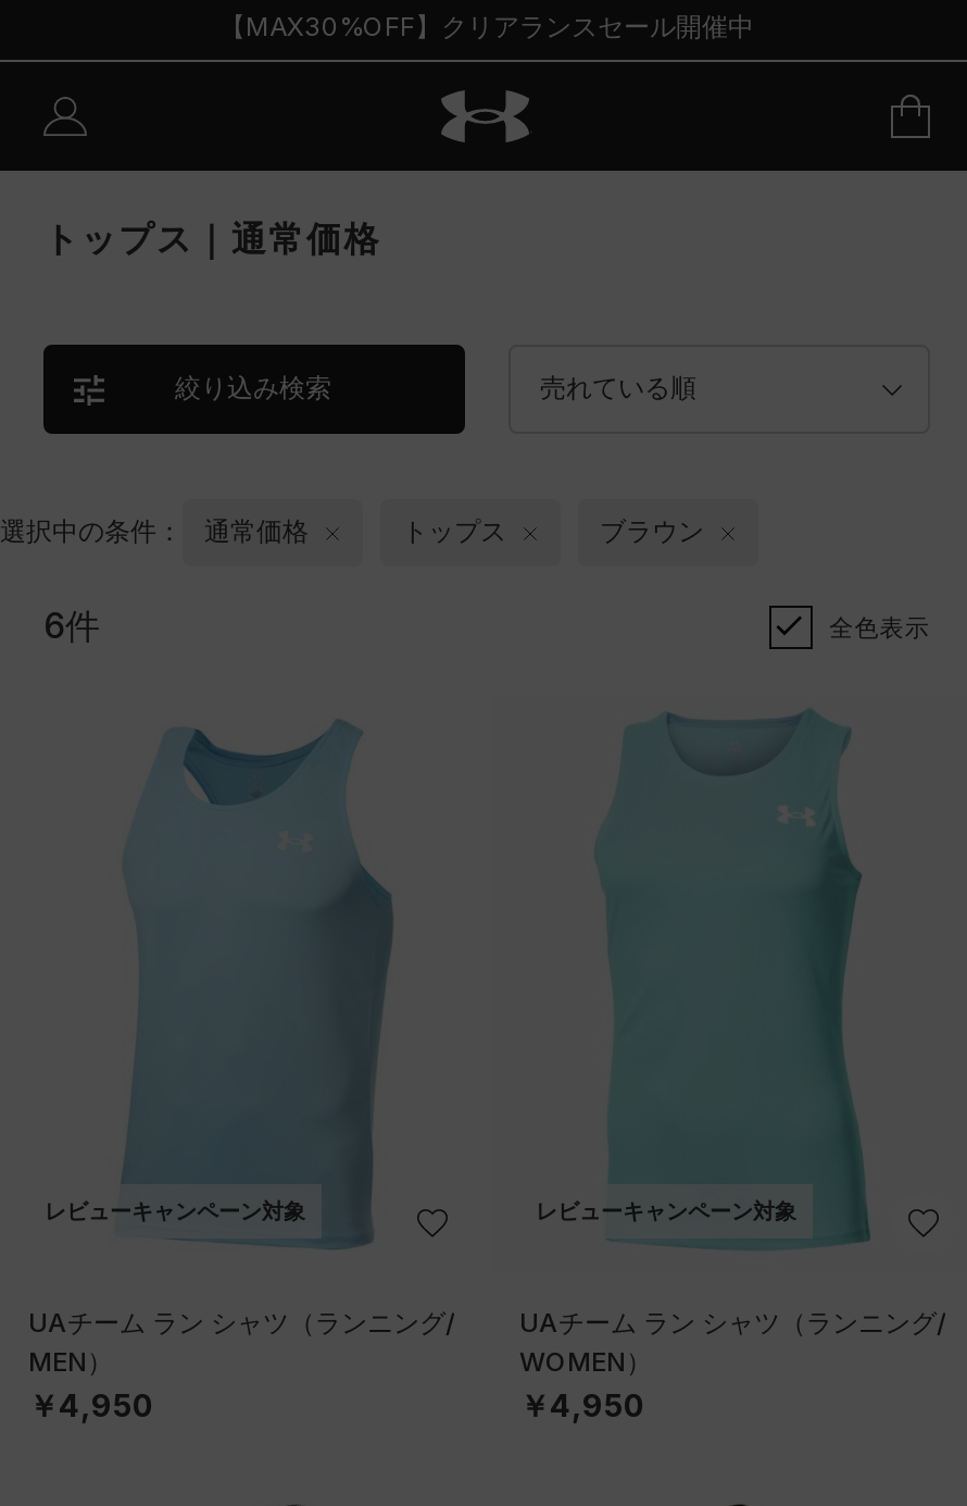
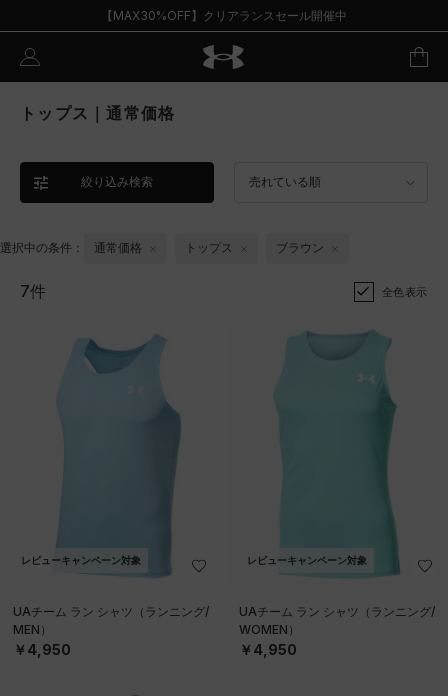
[43,603,100,647] 6件 -> [20,281,46,301] 7件

